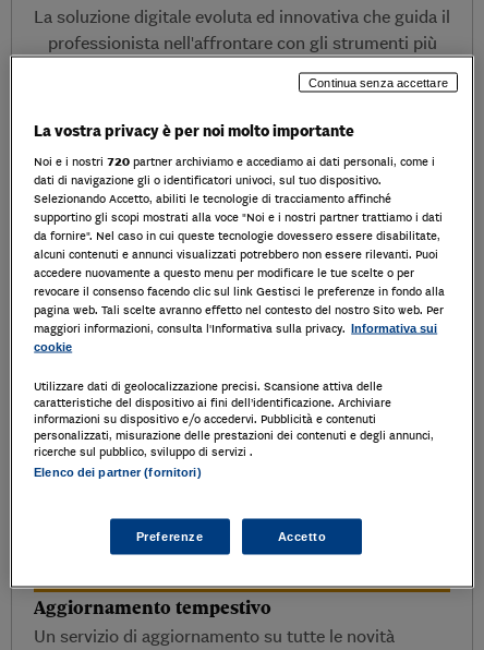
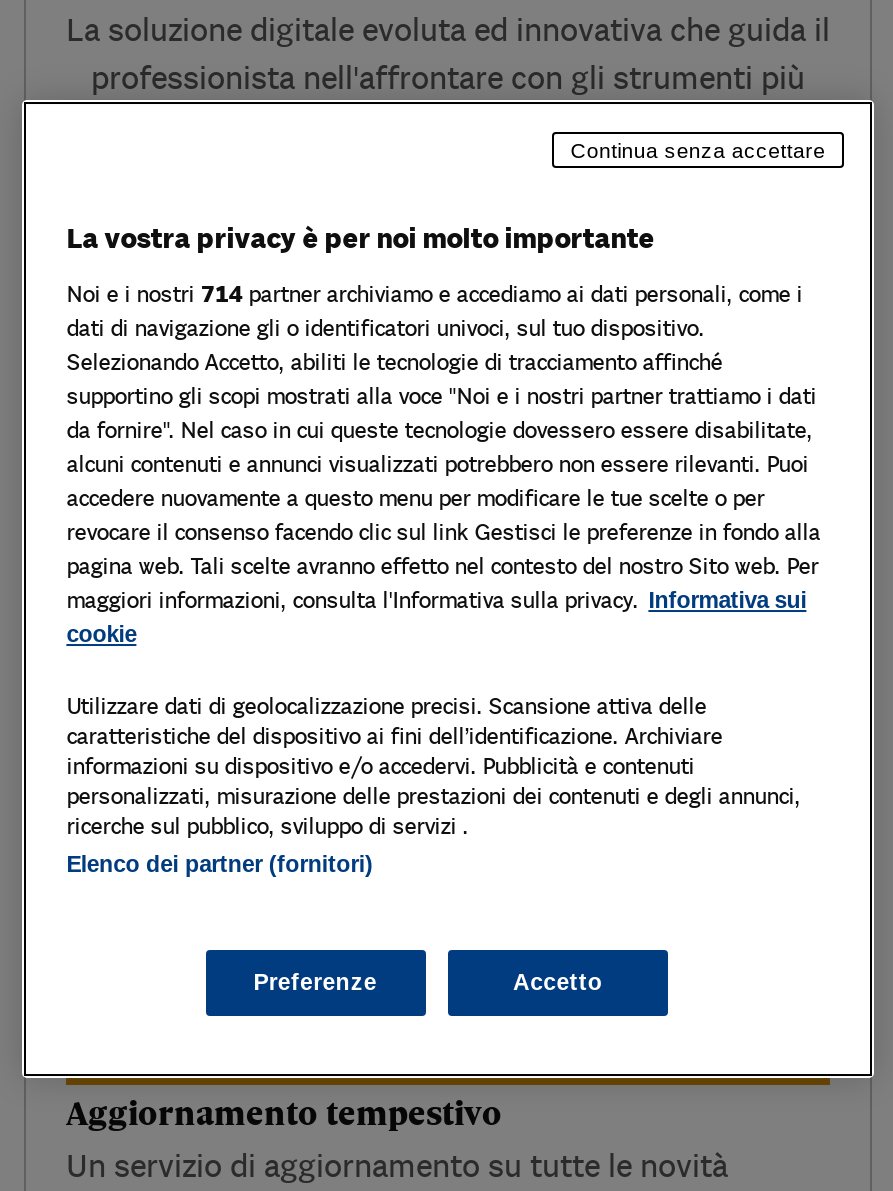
[34,154,435,169] Noi e i nostri 720 partner archiviamo e accediamo ai dati personali, come i -> [66,281,802,309] Noi e i nostri 714 partner archiviamo e accediamo ai dati personali, come i

